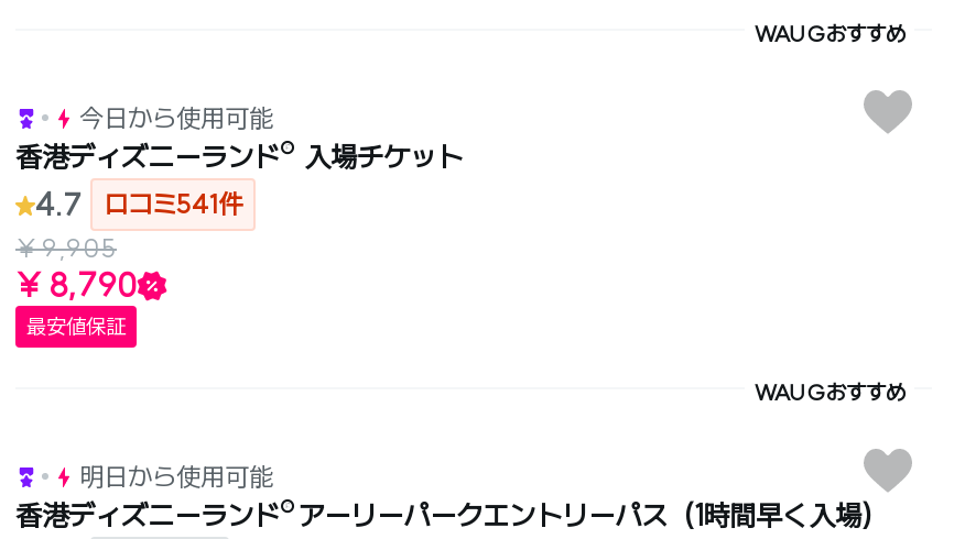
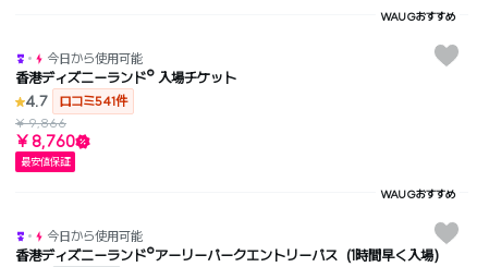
[15,231,117,264] ¥ 9,905 -> [15,114,66,131] ¥ 9,866
[15,264,137,306] ¥ 8,790 -> [15,131,75,151] ¥ 8,760
[79,460,273,493] 明日から使用可能 -> [47,228,143,244] 今日から使用可能

